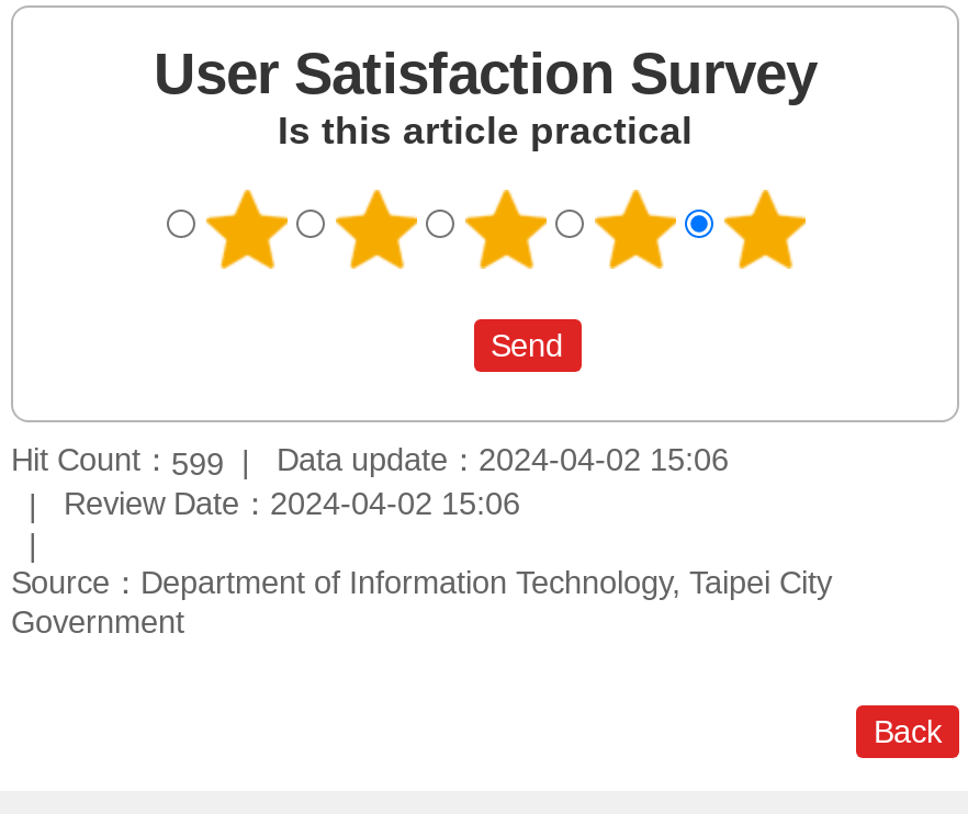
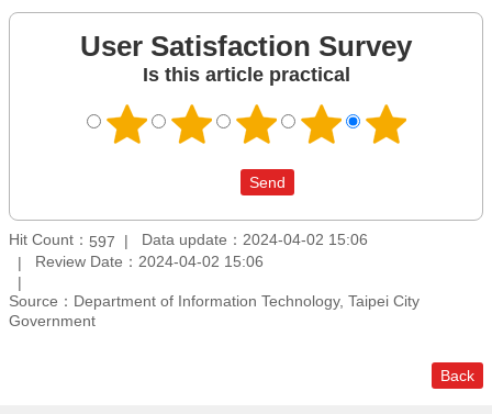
[11,443,729,481] Hit Count：599 Data update：2024-04-02 15:06 -> [9,231,368,250] Hit Count：597 Data update：2024-04-02 15:06

